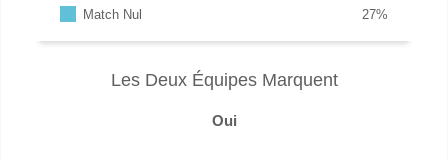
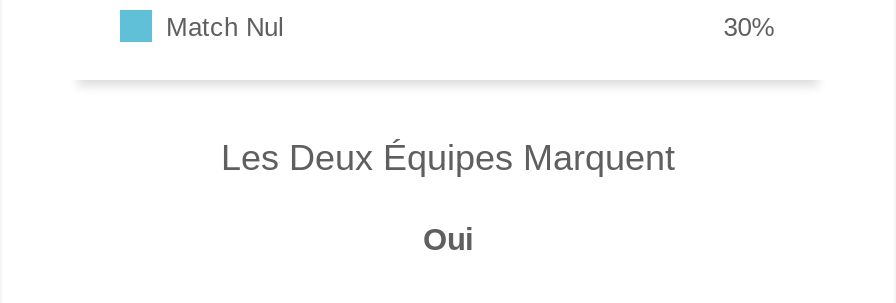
[362,6,376,21] 27 -> [723,11,751,41] 30

